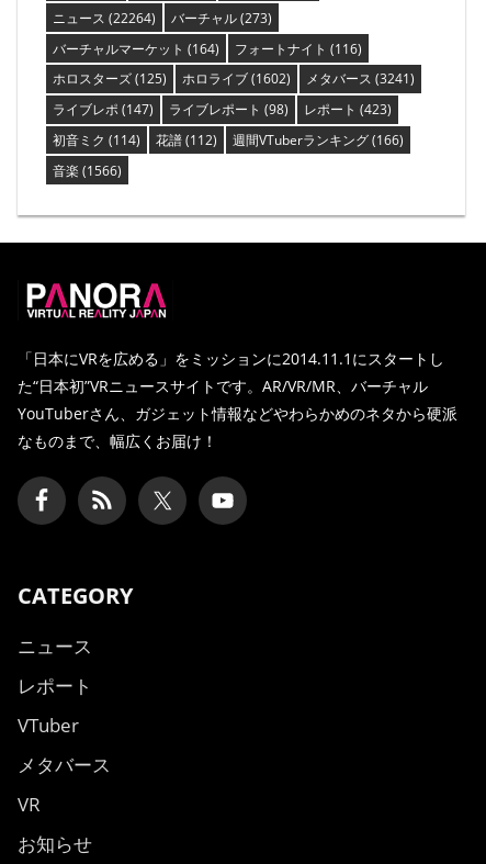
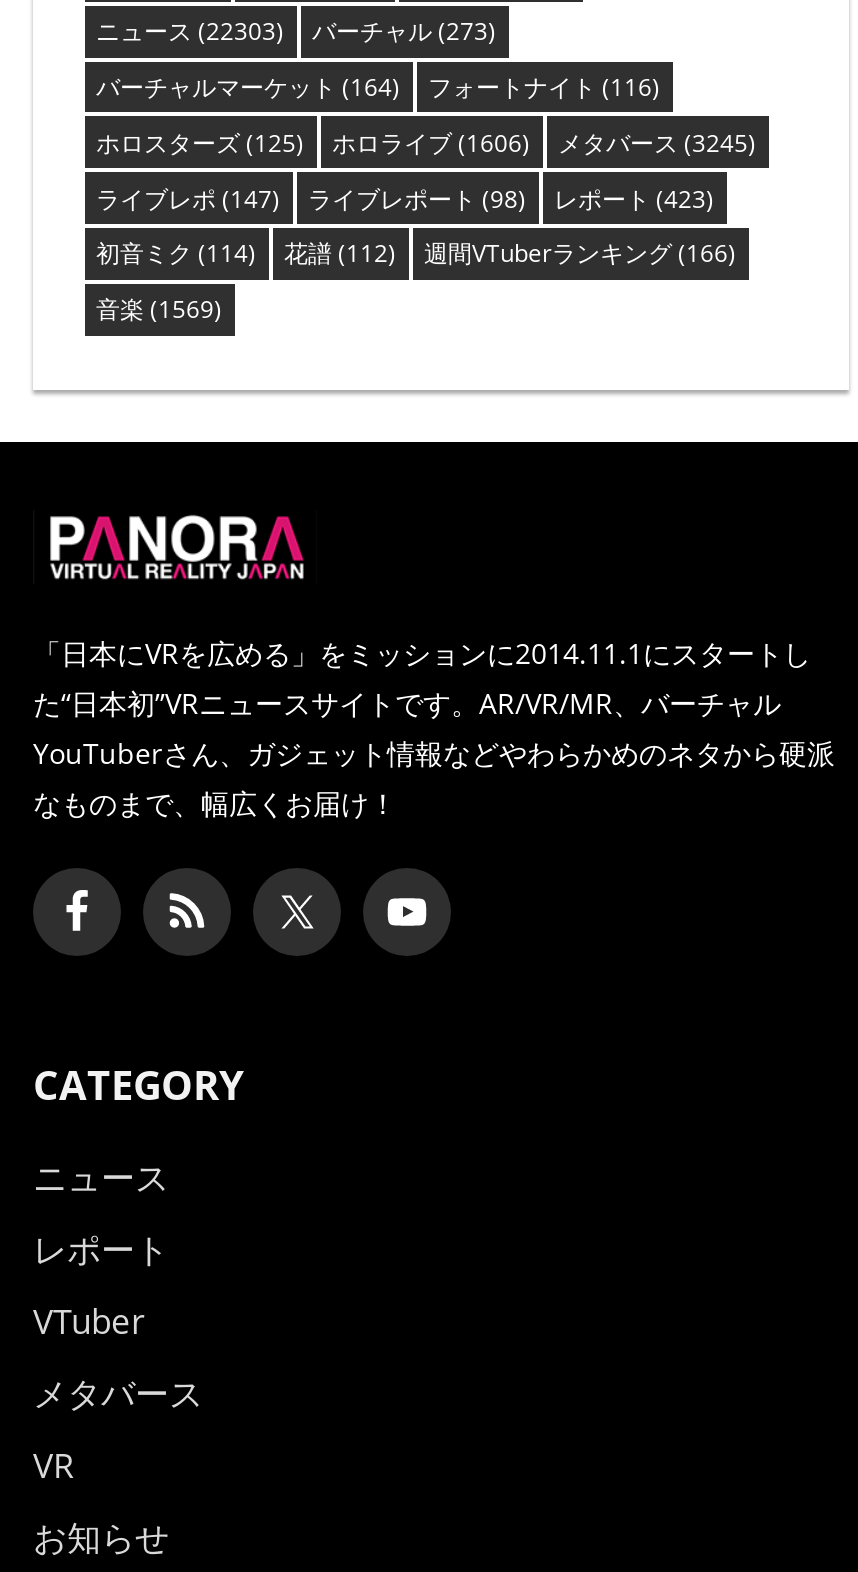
[52,9,272,27] ニュース(22264) バーチャル(273) -> [96,15,496,49] ニュース(22303) バーチャル(273)
[182,69,290,88] ホロライブ(1602) -> [332,126,530,160] ホロライブ(1606)
[306,69,414,88] メタバース(3241) -> [558,126,756,160] メタバース(3245)
[52,161,121,180] 音楽(1566) -> [96,292,222,326] 音楽(1569)

